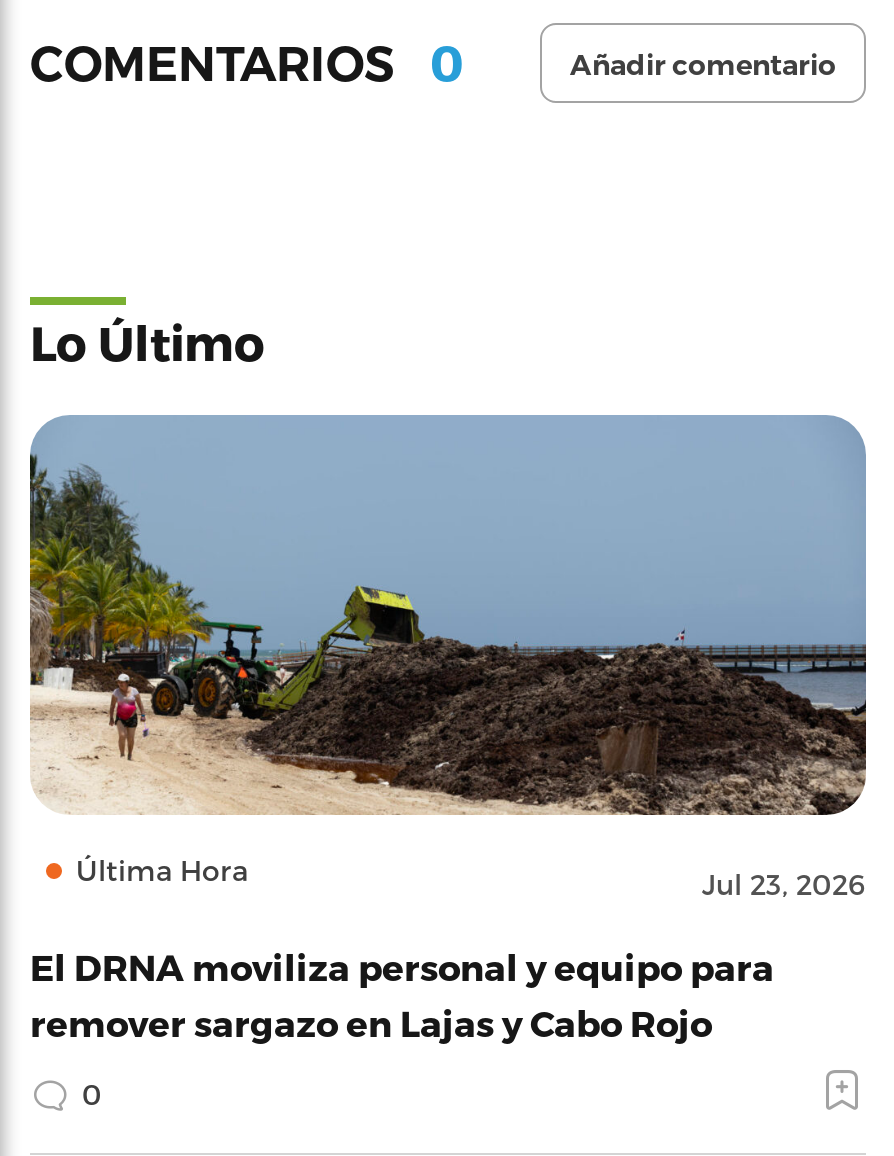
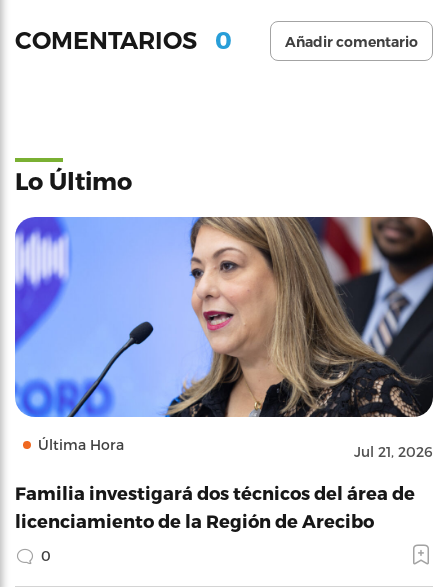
[28,414,868,901] [image] | Jul 23, 2026 -> [14,216,434,460] [image] | Jul 21, 2026
[30,945,774,1043] El DRNA moviliza personal y equipo para | remover sargazo en Lajas y Cabo Rojo -> [15,482,415,531] Familia investigará dos técnicos del área de | licenciamiento de la Región de Arecibo

